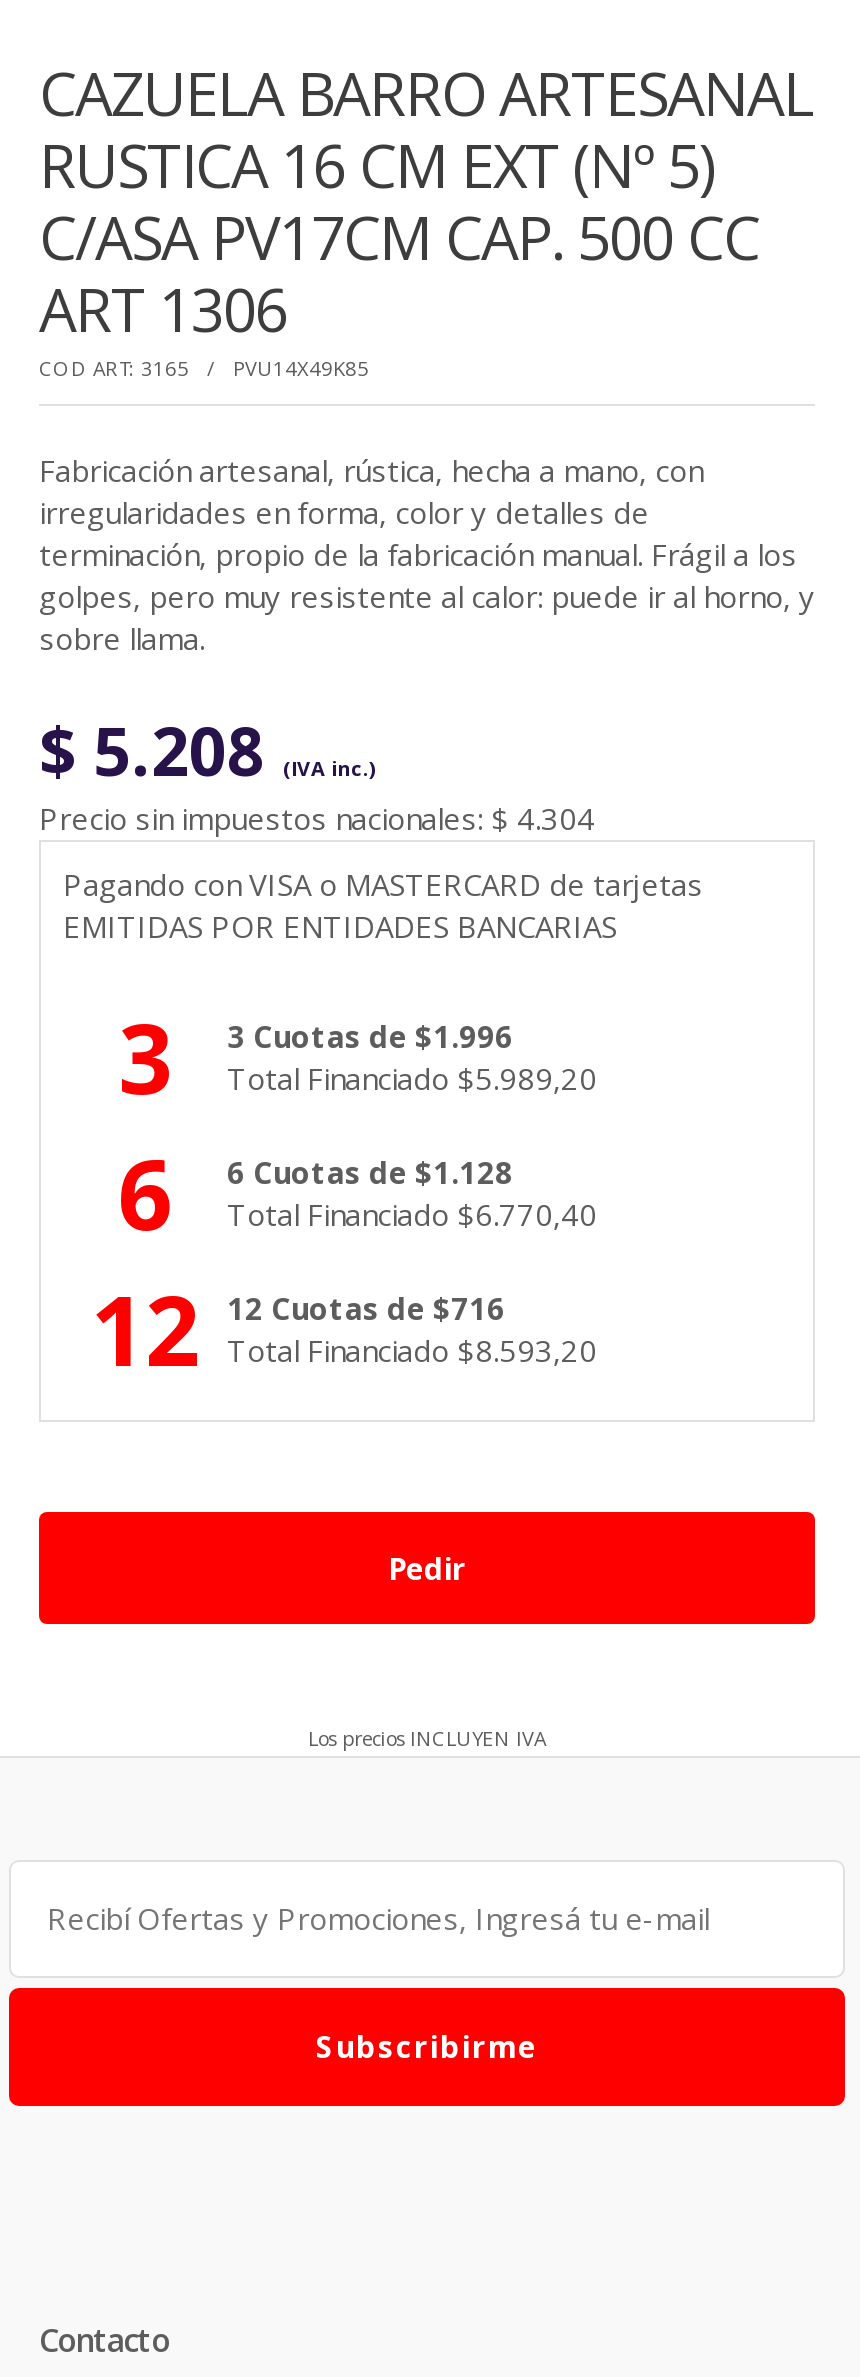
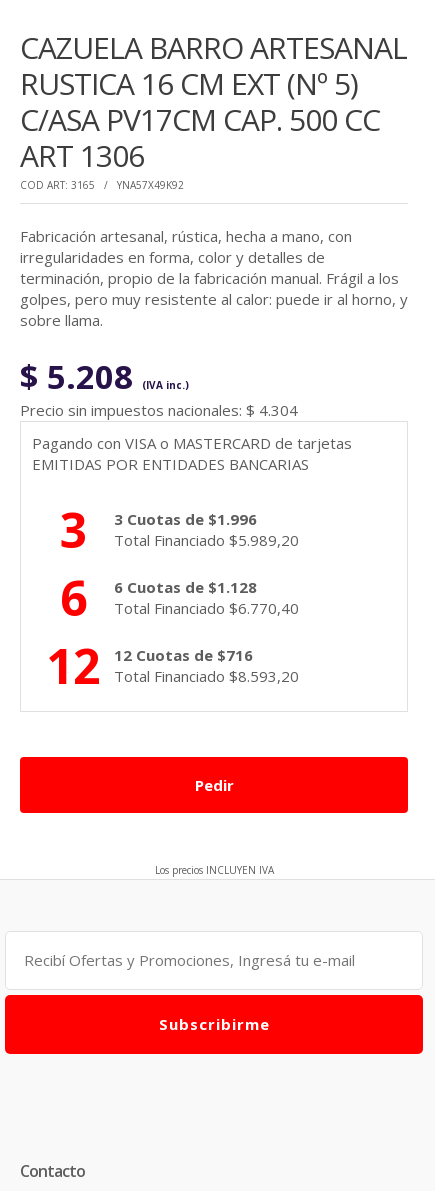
[39,353,369,381] COD ART: 3165 / PVU14X49K85 -> [20,178,184,192] COD ART: 3165 / YNA57X49K92

